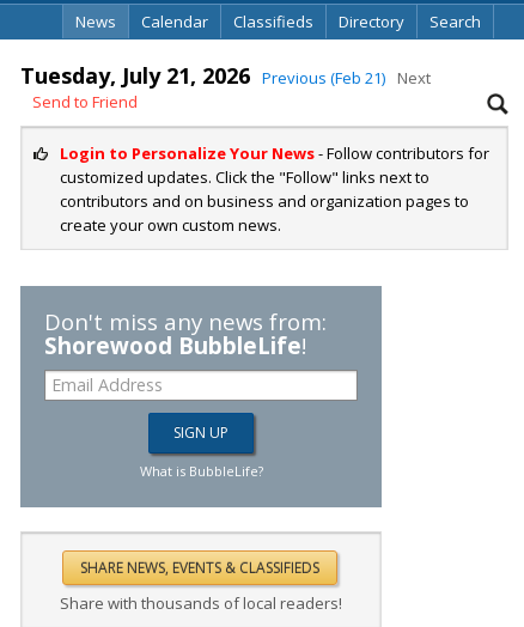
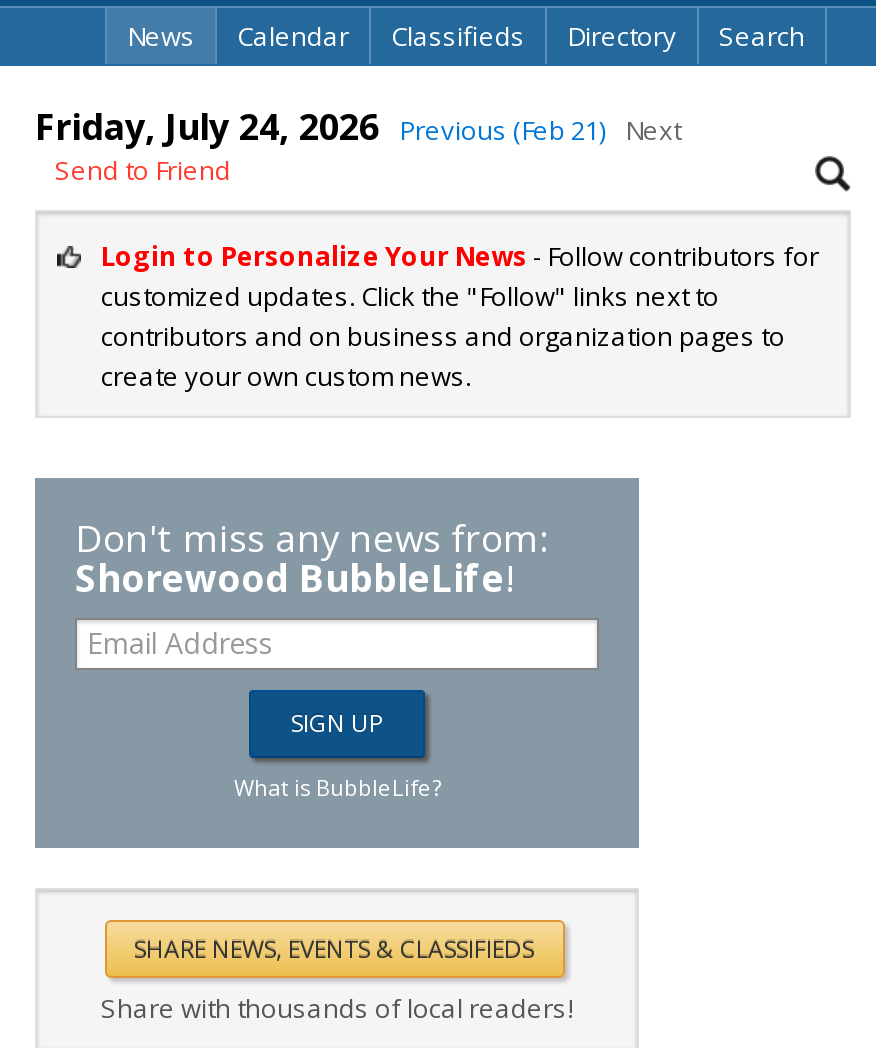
[20,61,431,90] Tuesday, July 21, 2026 Previous (Feb 21) Next -> [35,102,681,150] Friday, July 24, 2026 Previous (Feb 21) Next

